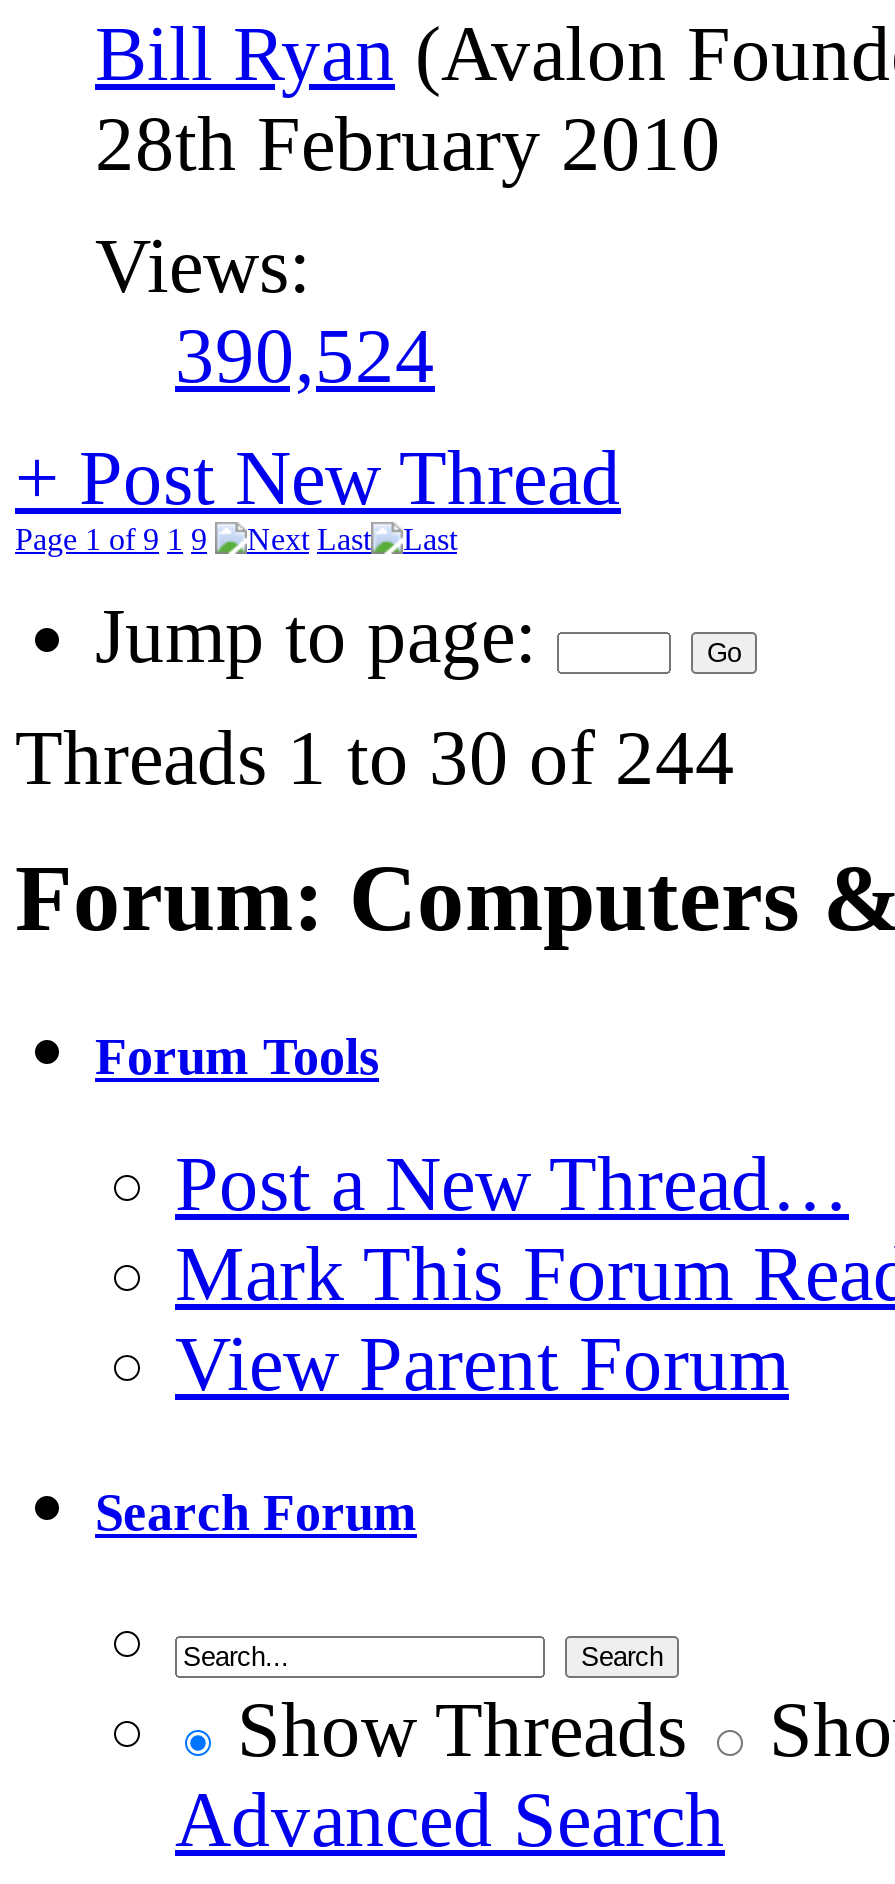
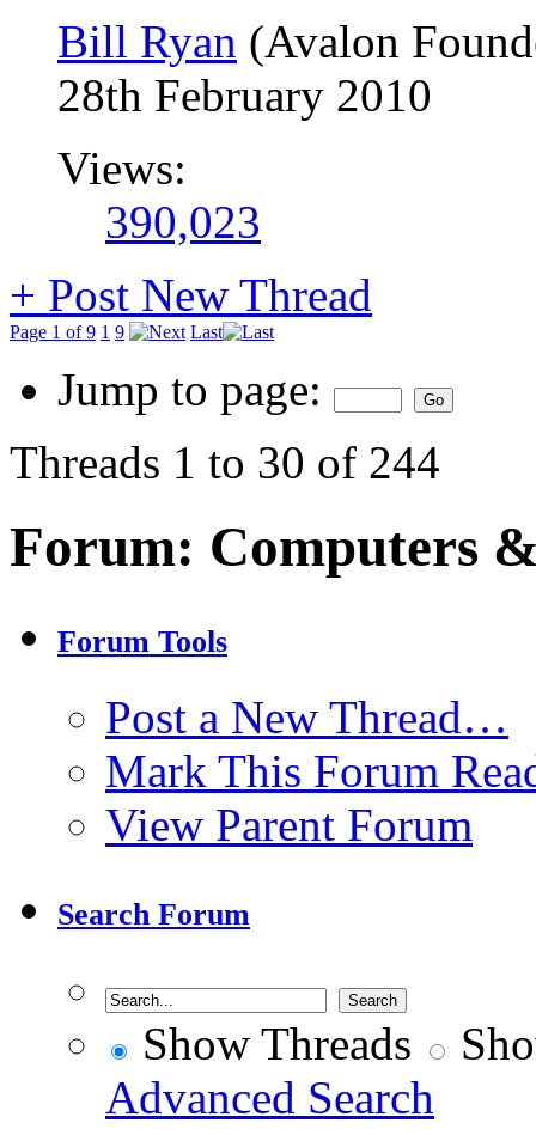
[175,312,435,398] 390,524 -> [105,196,261,248] 390,023

